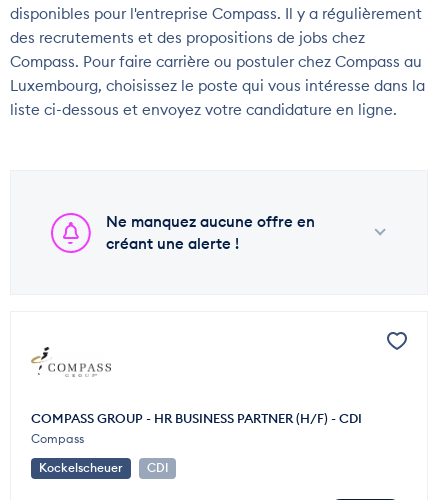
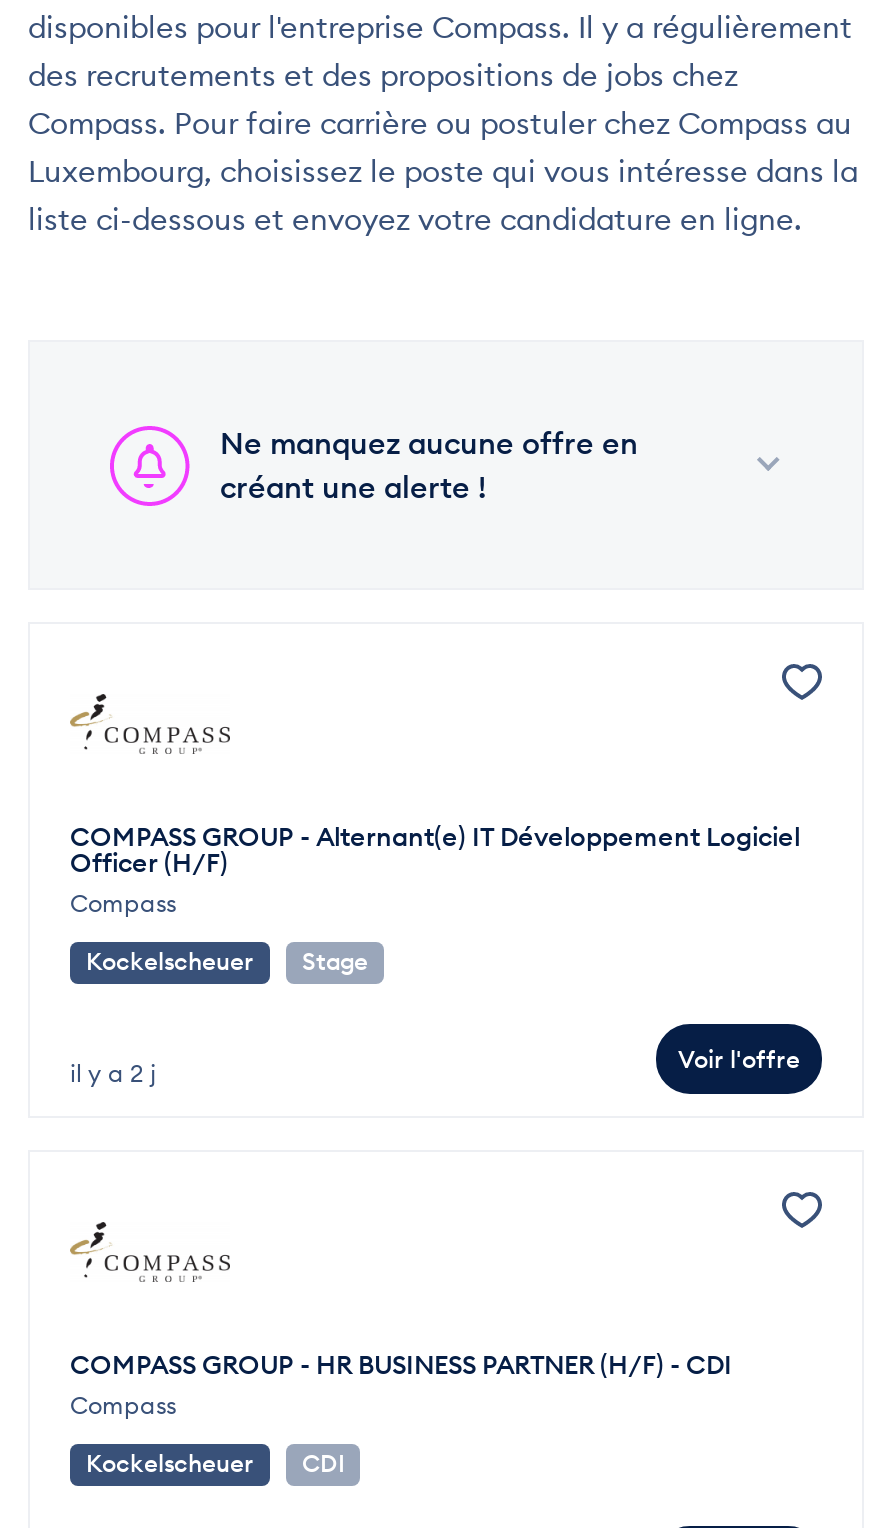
none -> [70,820,800,976] COMPASS GROUP - Alternant(e) IT Développement Logiciel | Officer (H/F) | Compass | Kockelscheuer | Stage
none -> [70,1044,800,1088] il y a 2 j | Voir l'offre

